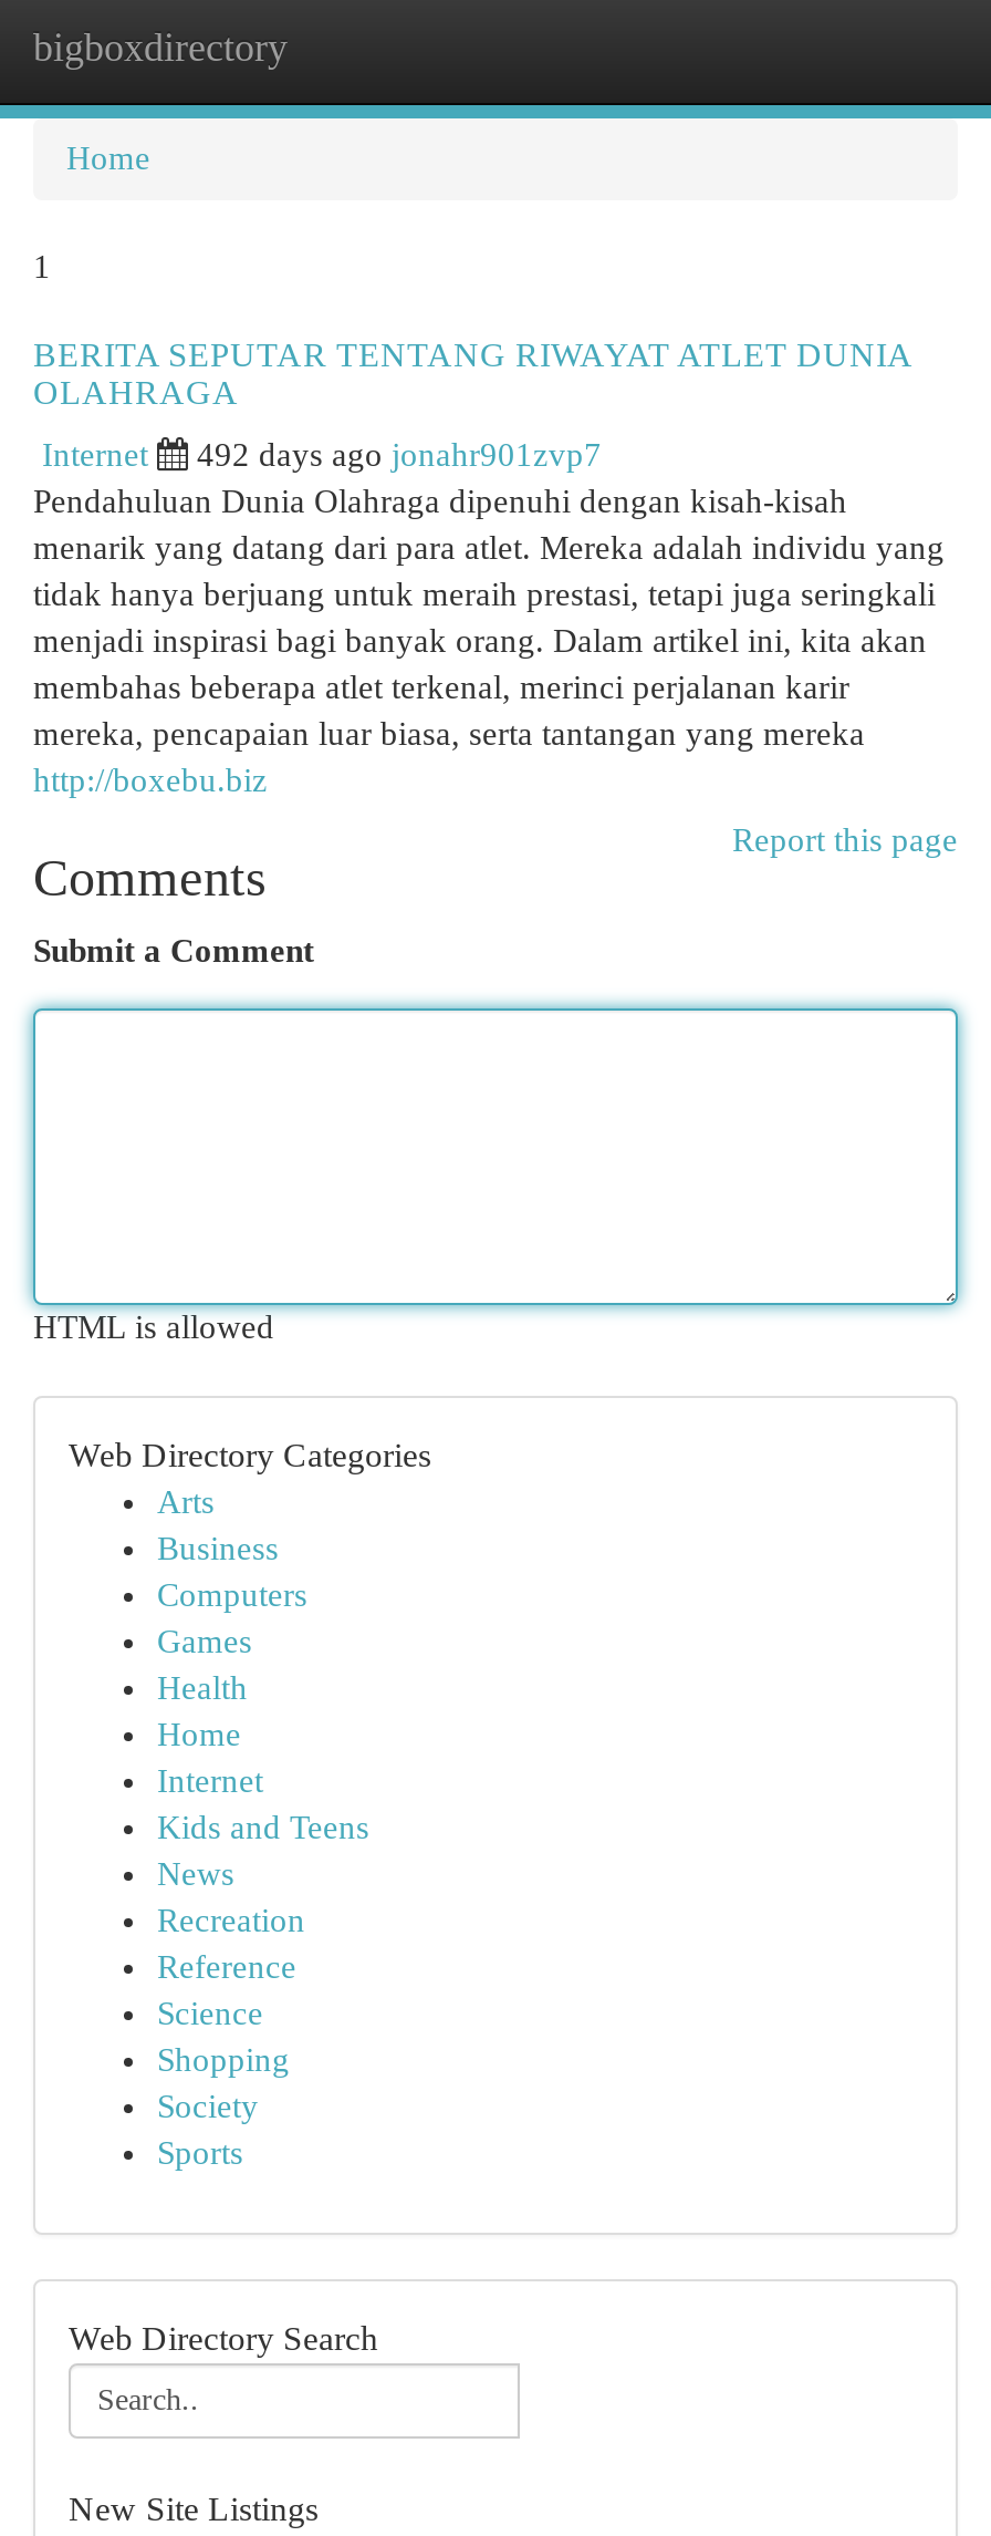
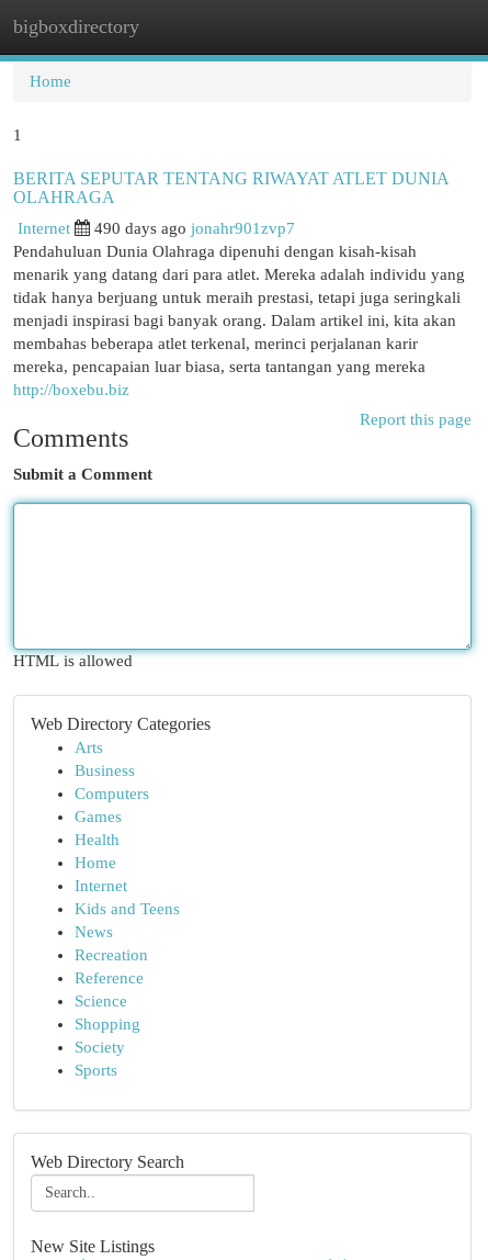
[197,437,602,473] 492 days ago jonahr901zvp7 -> [94,220,295,237] 490 days ago jonahr901zvp7

